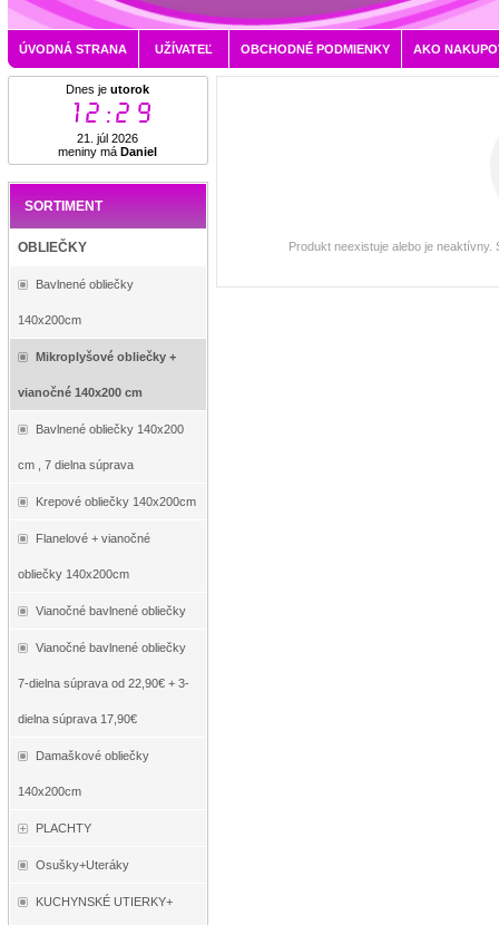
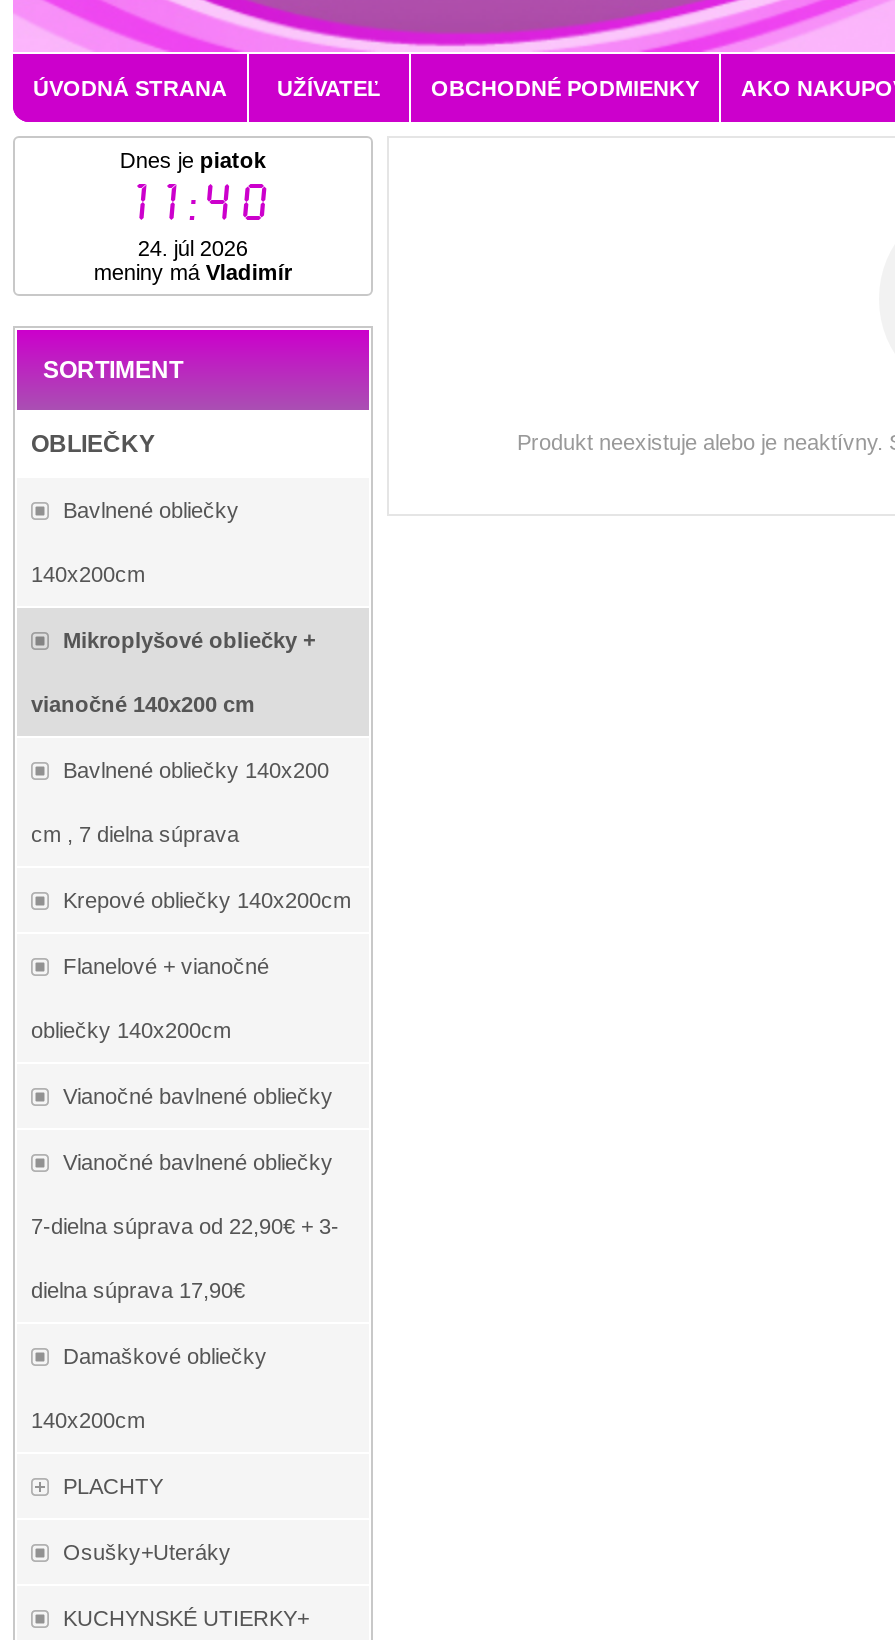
[66,82,150,96] Dnes je utorok -> [120,148,266,172] Dnes je piatok
[64,96,152,132] 12:29 -> [118,172,268,236] 11:40
[77,132,138,145] 21. júl 2026 -> [138,236,248,260] 24. júl 2026
[58,145,157,158] meniny má Daniel -> [94,260,292,284] meniny má Vladimír

